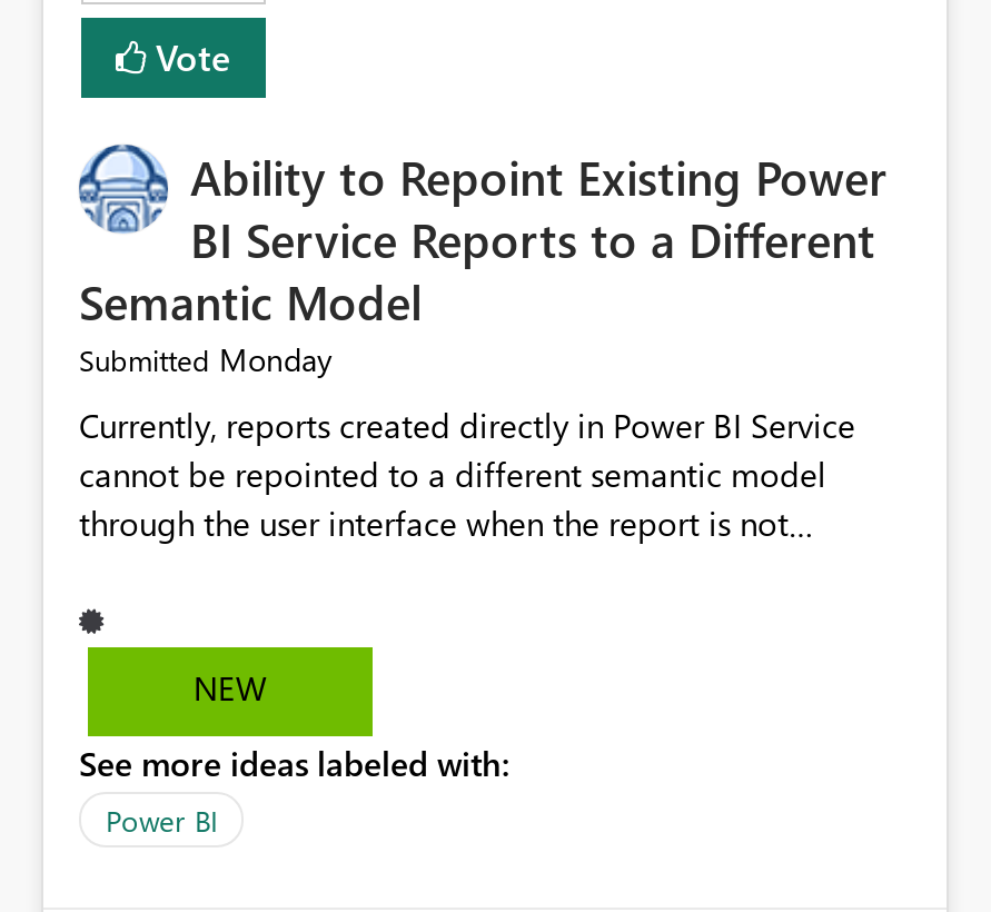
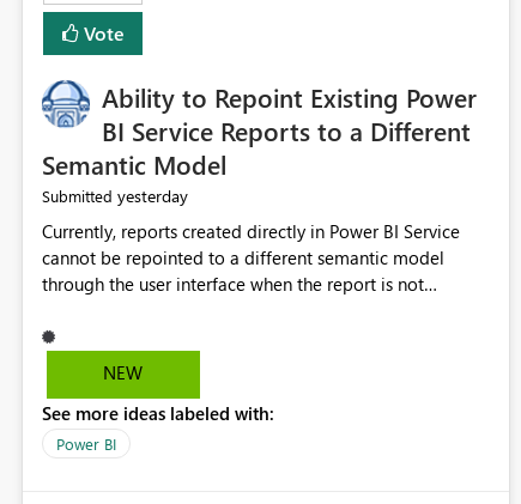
[79,339,333,381] Submitted Monday -> [42,185,188,208] Submitted yesterday

